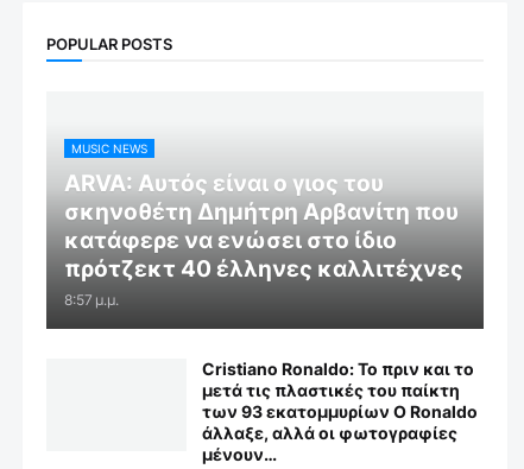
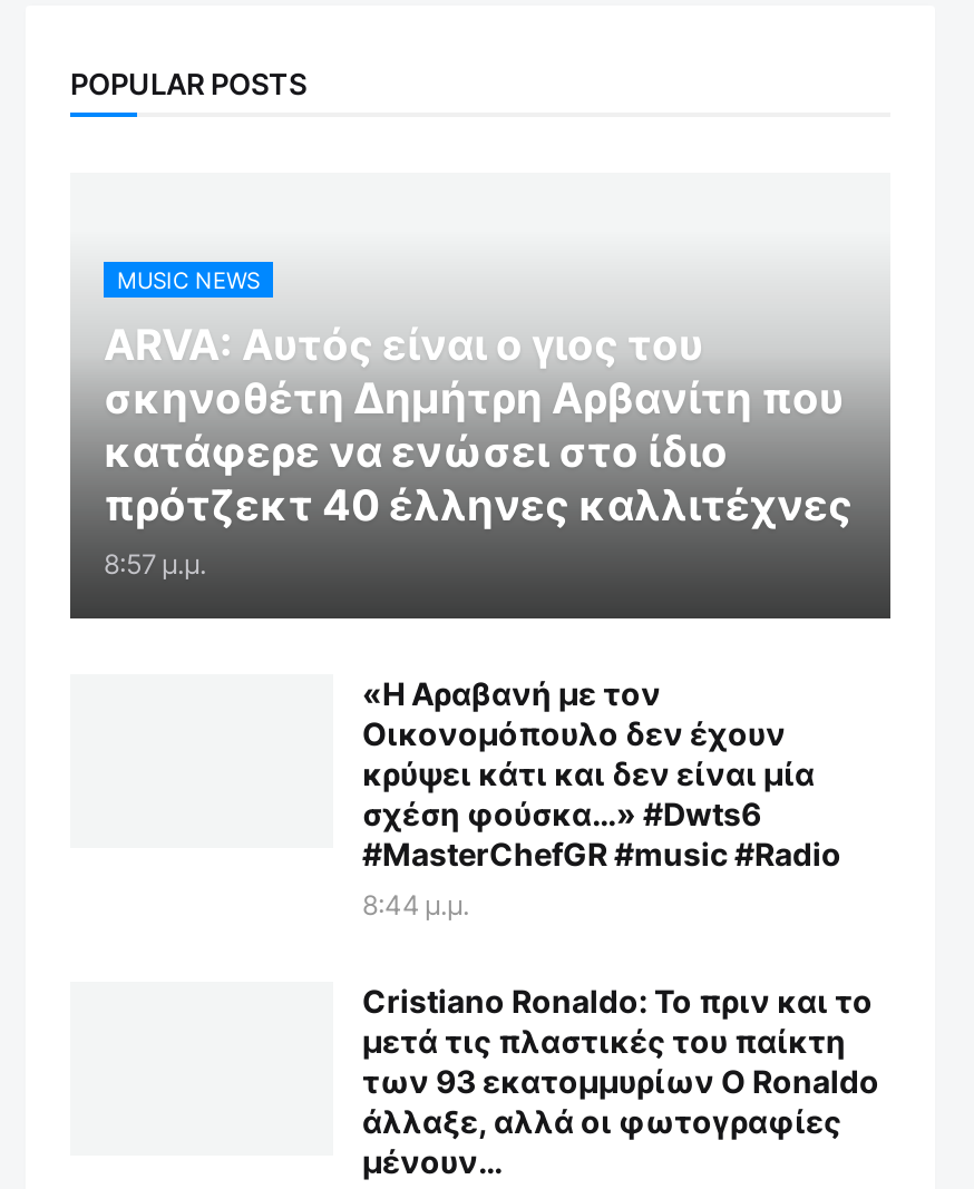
none -> [362,675,841,922] «Η Αραβανή με τον | Οικονομόπουλο δεν έχουν | κρύψει κάτι και δεν είναι μία | σχέση φούσκα…» #Dwts6 | #MasterChefGR #music #Radio | 8:44 μ.μ.

